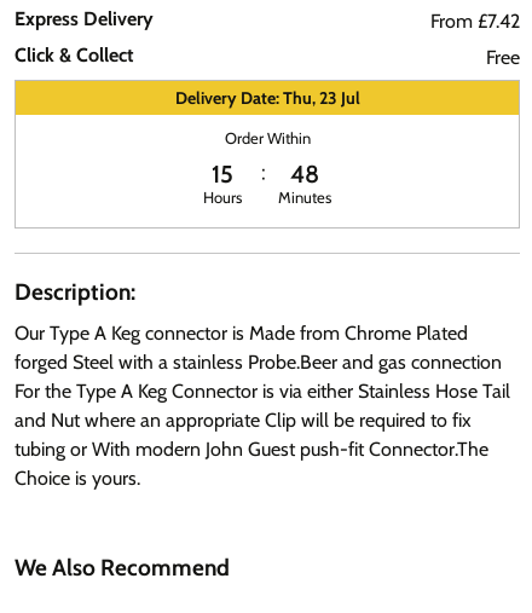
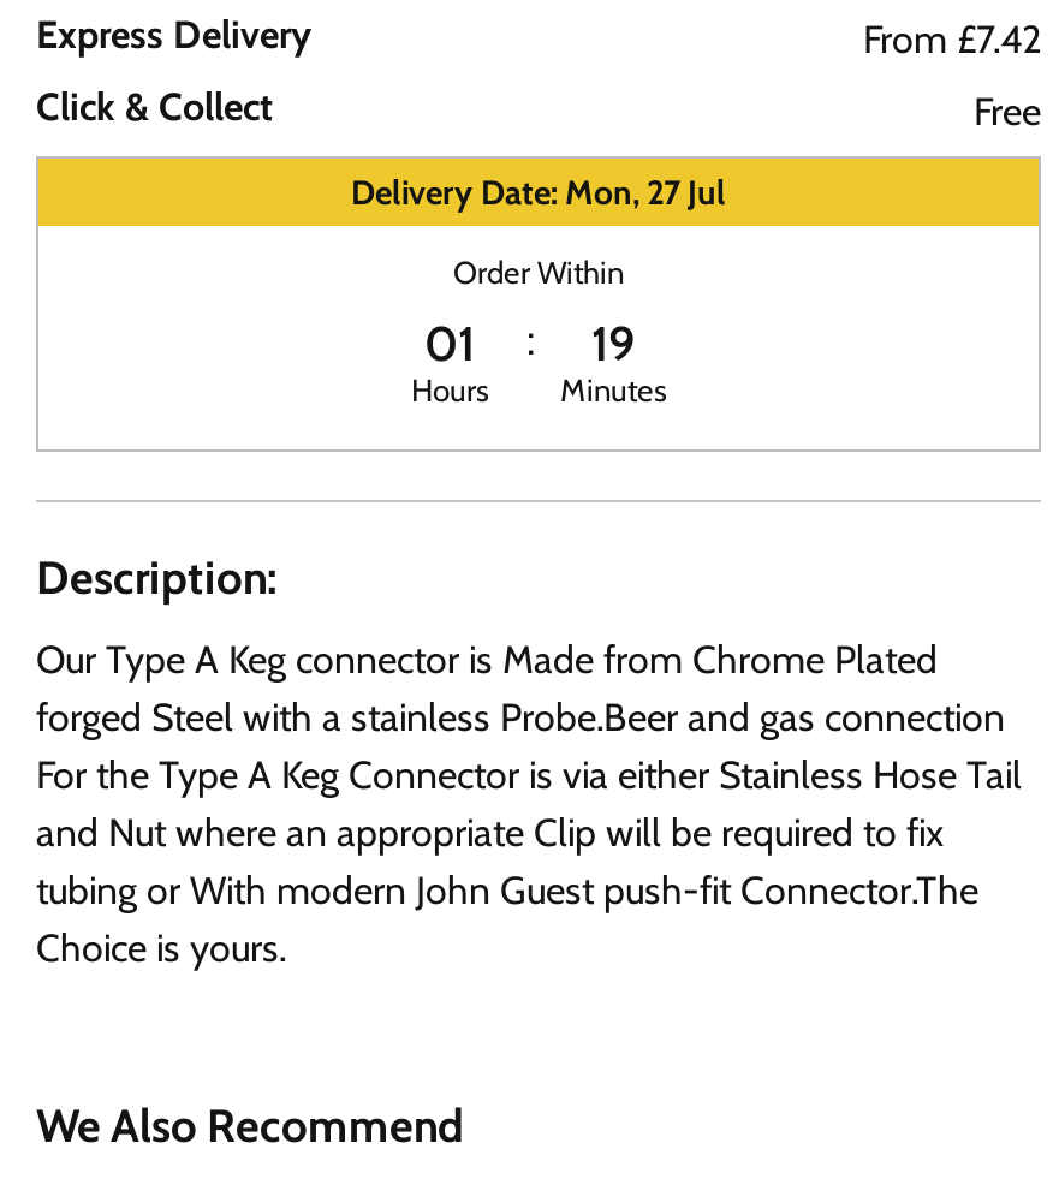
[175,87,360,109] Delivery Date: Thu, 23 Jul -> [351,171,726,214] Delivery Date: Mon, 27 Jul
[212,160,233,189] 15 -> [424,315,475,373] 01
[290,160,319,189] 48 -> [591,315,635,373] 19

